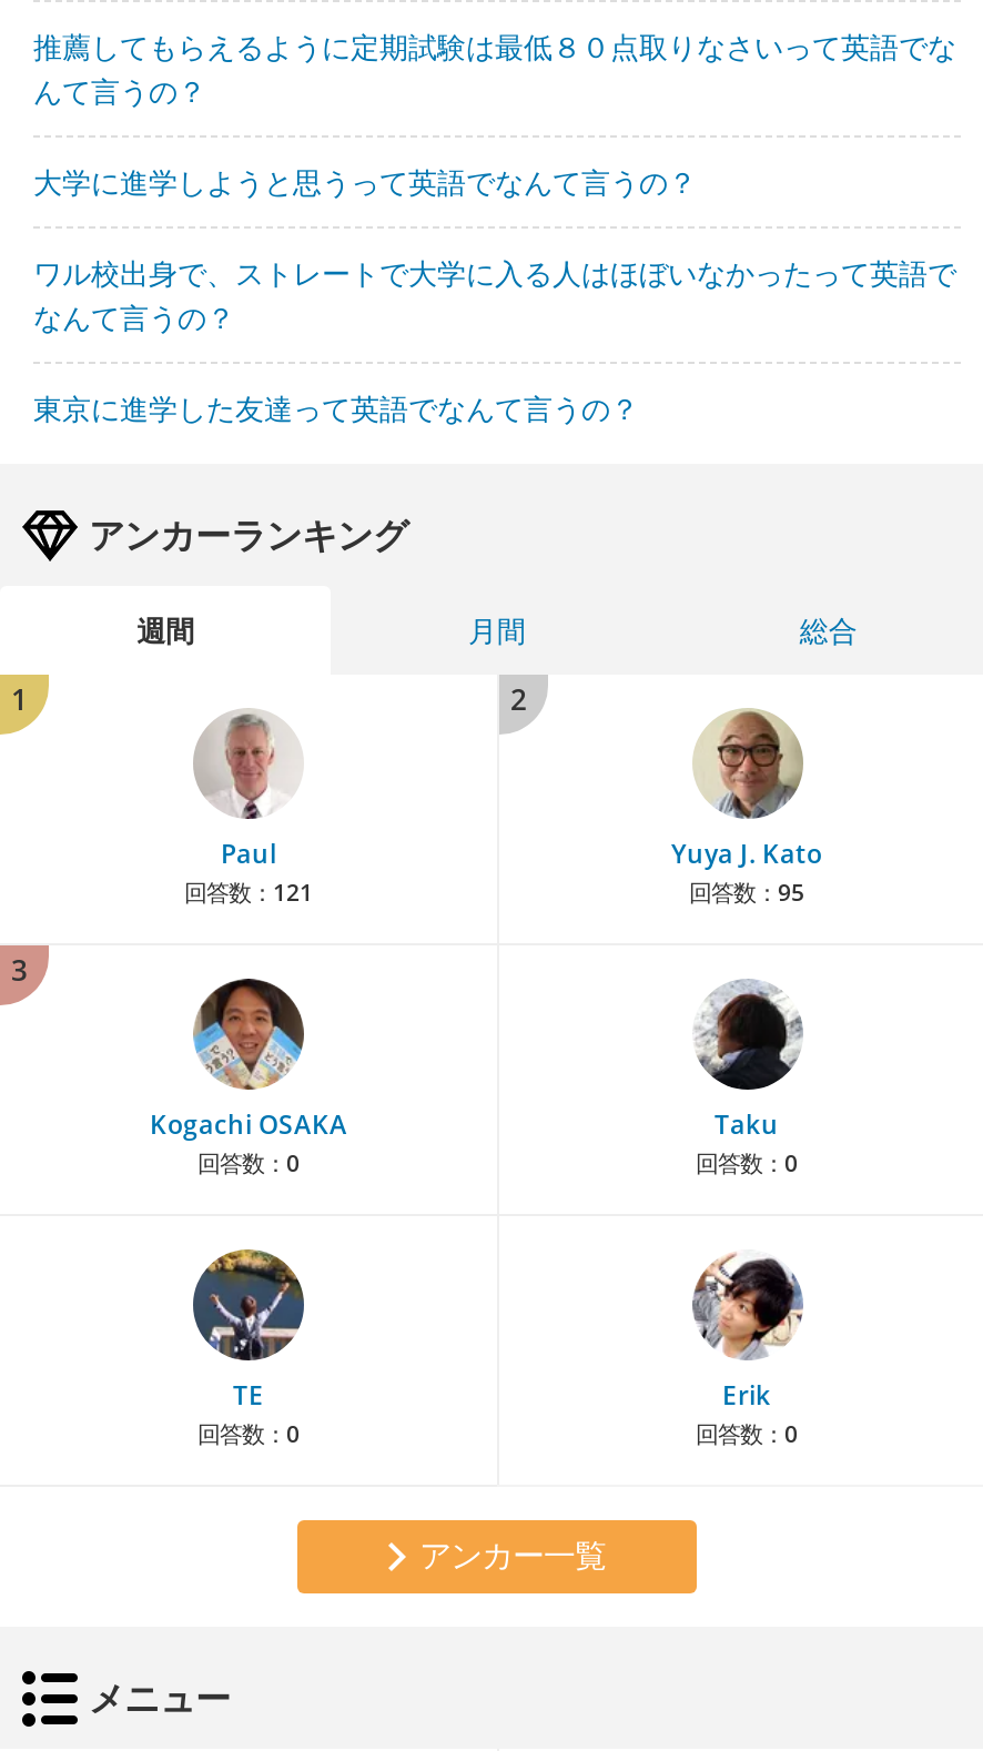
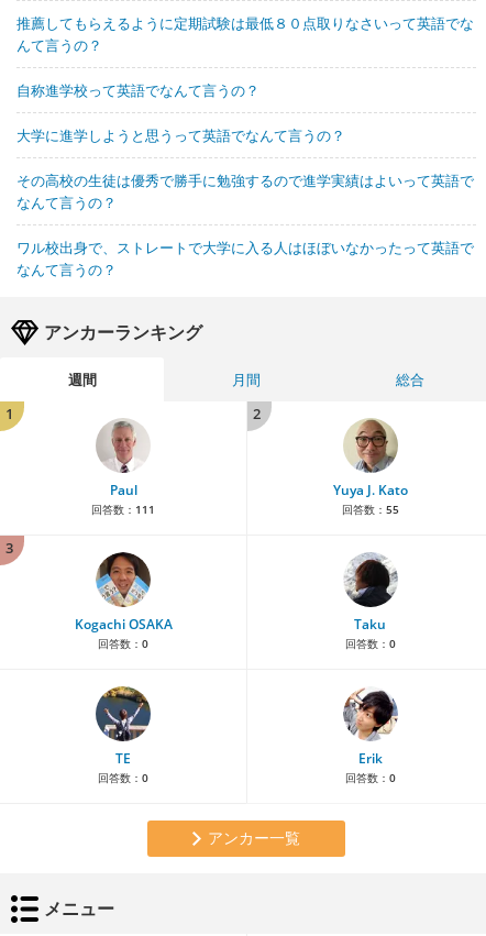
none -> [16,80,259,100] 自称進学校って英語でなんて言うの？
none -> [16,170,474,212] その高校の生徒は優秀で勝手に勉強するので進学実績はよいって英語で | なんて言うの？
moved [33,253,956,337] -> [16,237,474,279]: ワル校出身で、ストレートで大学に入る人はほぼいなかったって英語で | なんて言うの？
[33,388,639,428] 東京に進学した友達って英語でなんて言うの？ -> none
[184,876,313,907] 回答数：121 -> [91,501,155,517] 回答数：111
[689,876,804,907] 回答数：95 -> [341,501,399,517] 回答数：55

